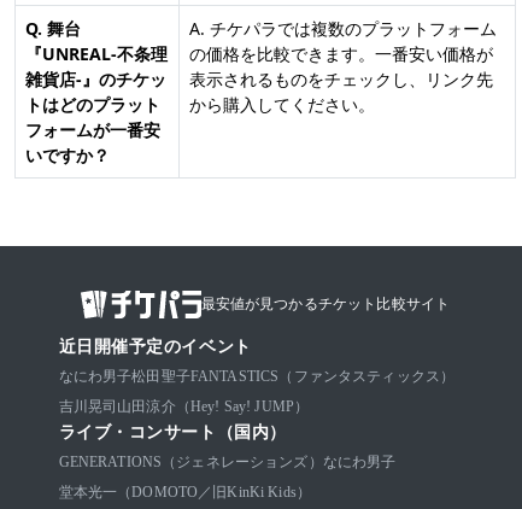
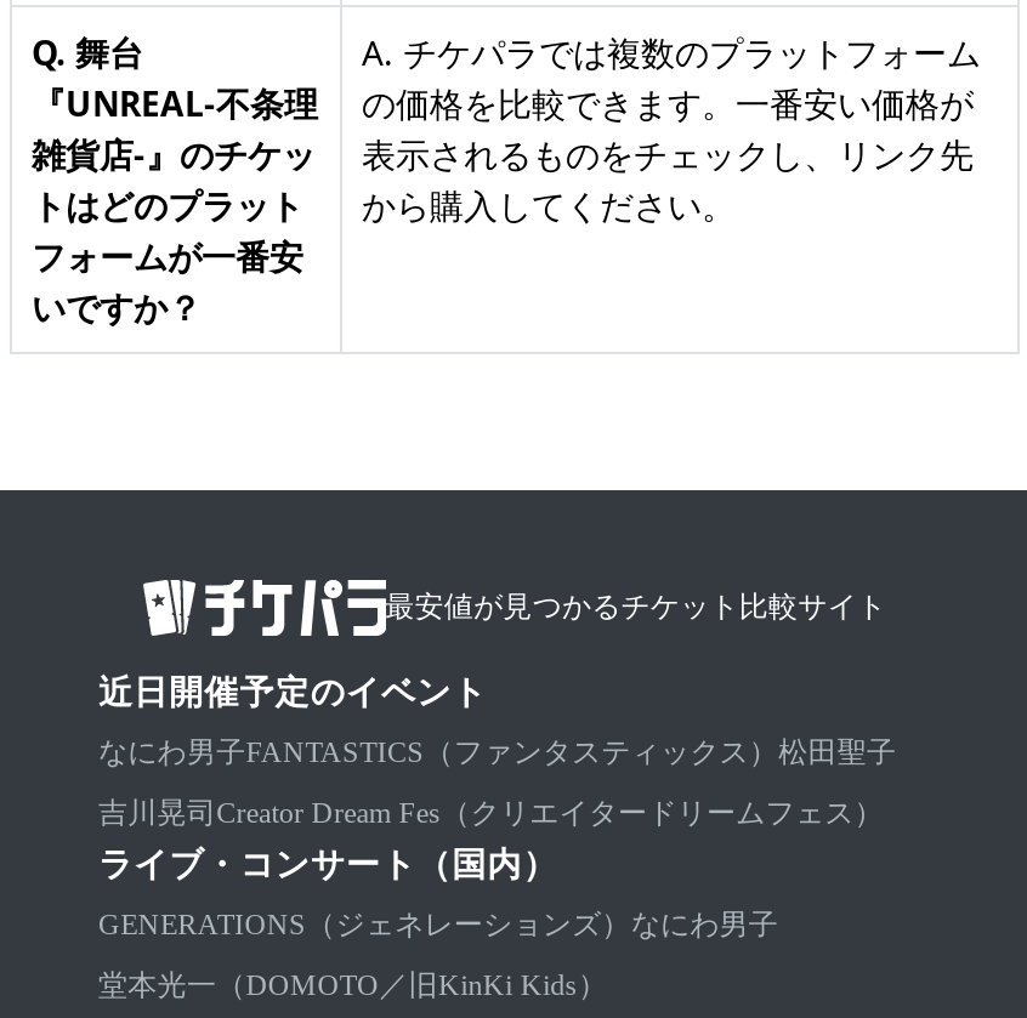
[58,368,455,385] なにわ男子松田聖子FANTASTICS（ファンタスティックス） -> [98,736,896,770] なにわ男子FANTASTICS（ファンタスティックス）松田聖子
[58,398,309,415] 吉川晃司山田涼介（Hey! Say! JUMP） -> [98,796,884,830] 吉川晃司Creator Dream Fes（クリエイタードリームフェス）

